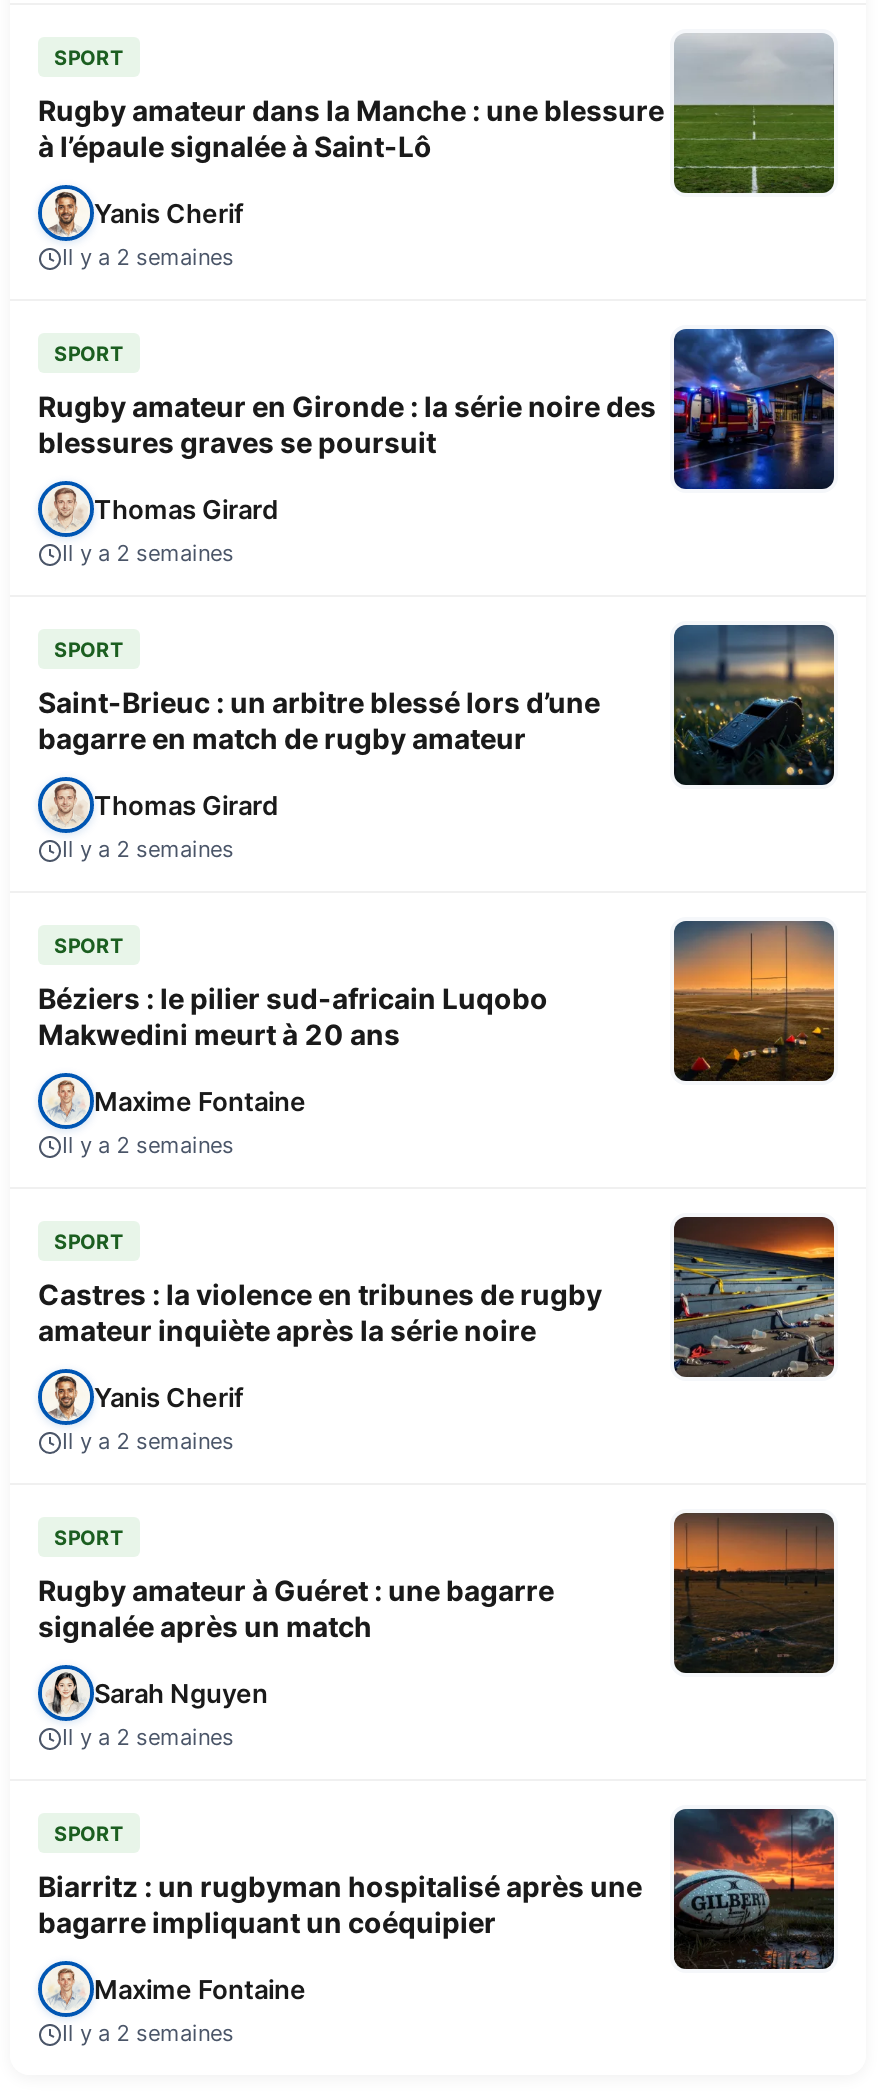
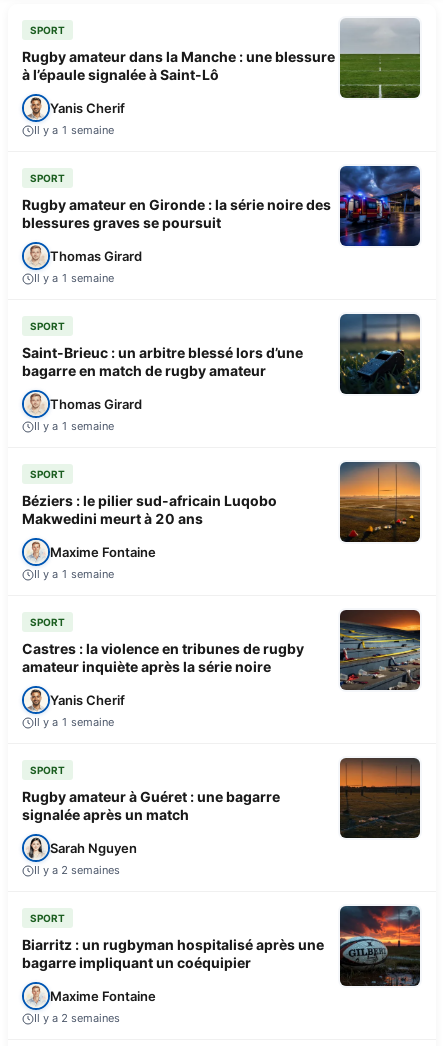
[62,243,234,271] Il y a 2 semaines -> [34,123,114,137] Il y a 1 semaine
[62,539,234,567] Il y a 2 semaines -> [34,271,114,285] Il y a 1 semaine
[62,835,234,863] Il y a 2 semaines -> [34,419,114,433] Il y a 1 semaine
[62,1131,234,1159] Il y a 2 semaines -> [34,567,114,581] Il y a 1 semaine
[62,1427,234,1455] Il y a 2 semaines -> [34,715,114,729] Il y a 1 semaine

